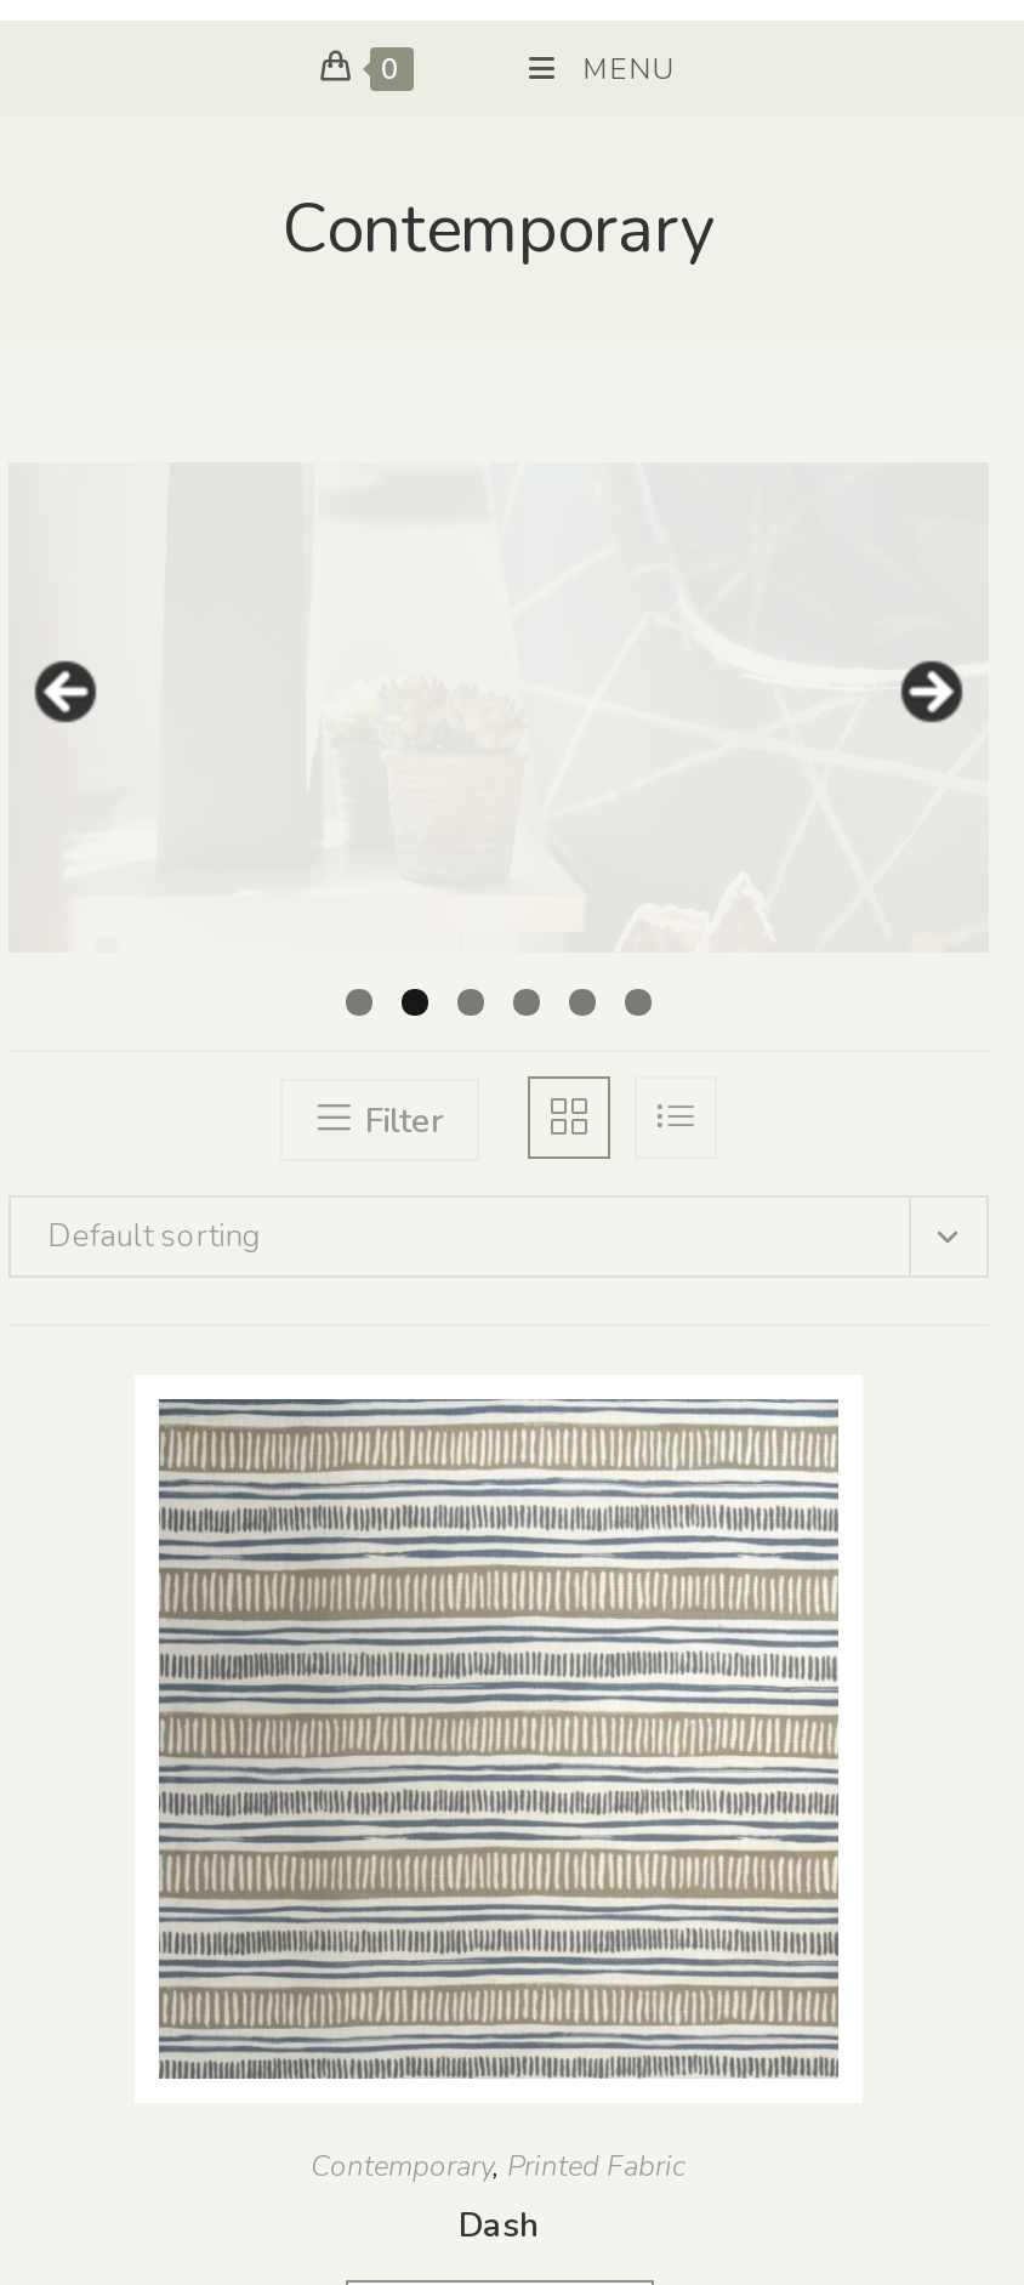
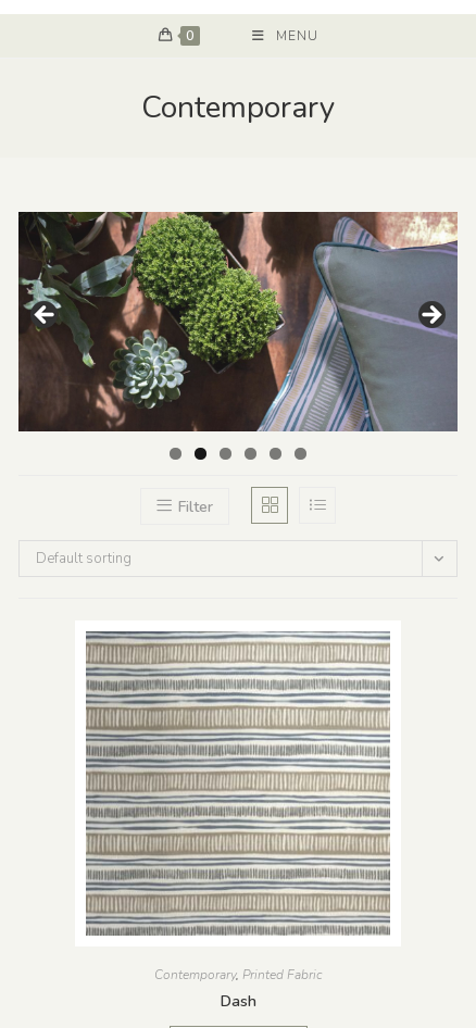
none -> [17,211,459,432] [image]

